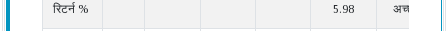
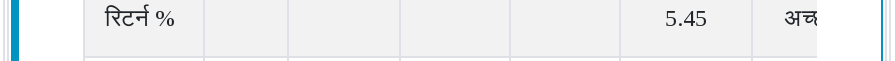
[333,2,354,16] 5.98 -> [665,4,707,32] 5.45

